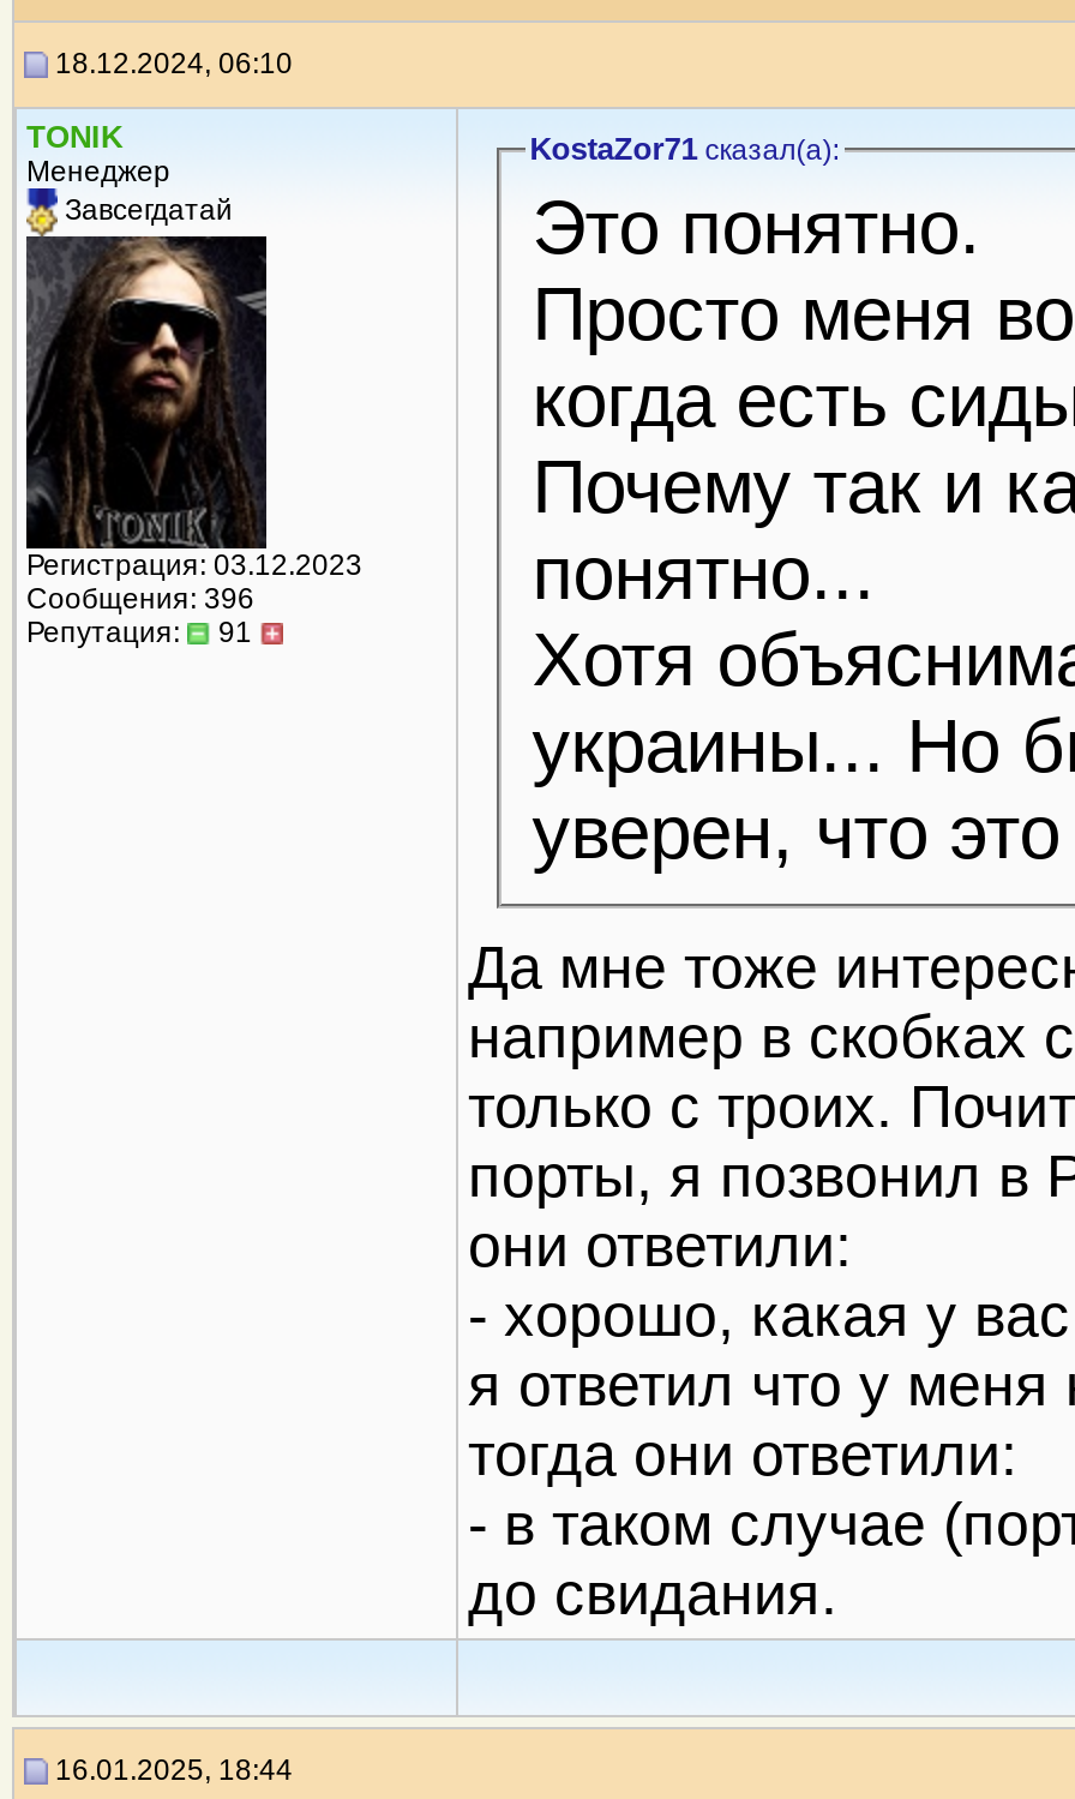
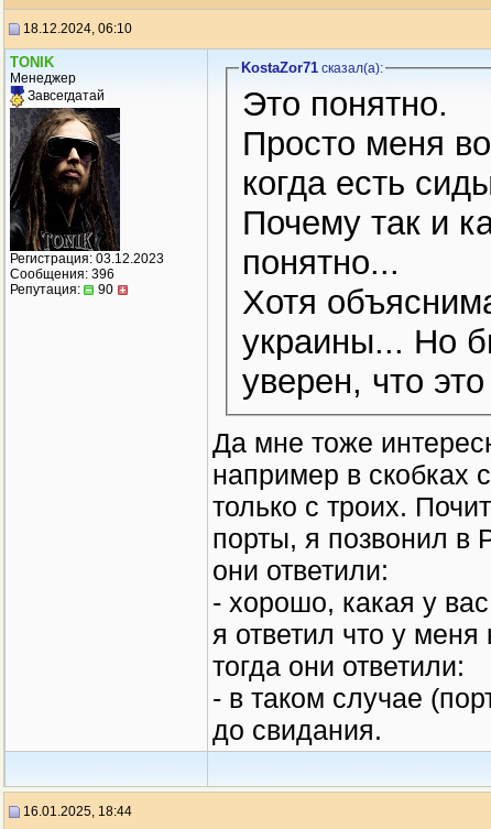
[26,616,259,649] Репутация: 91 -> [10,282,117,297] Репутация: 90

